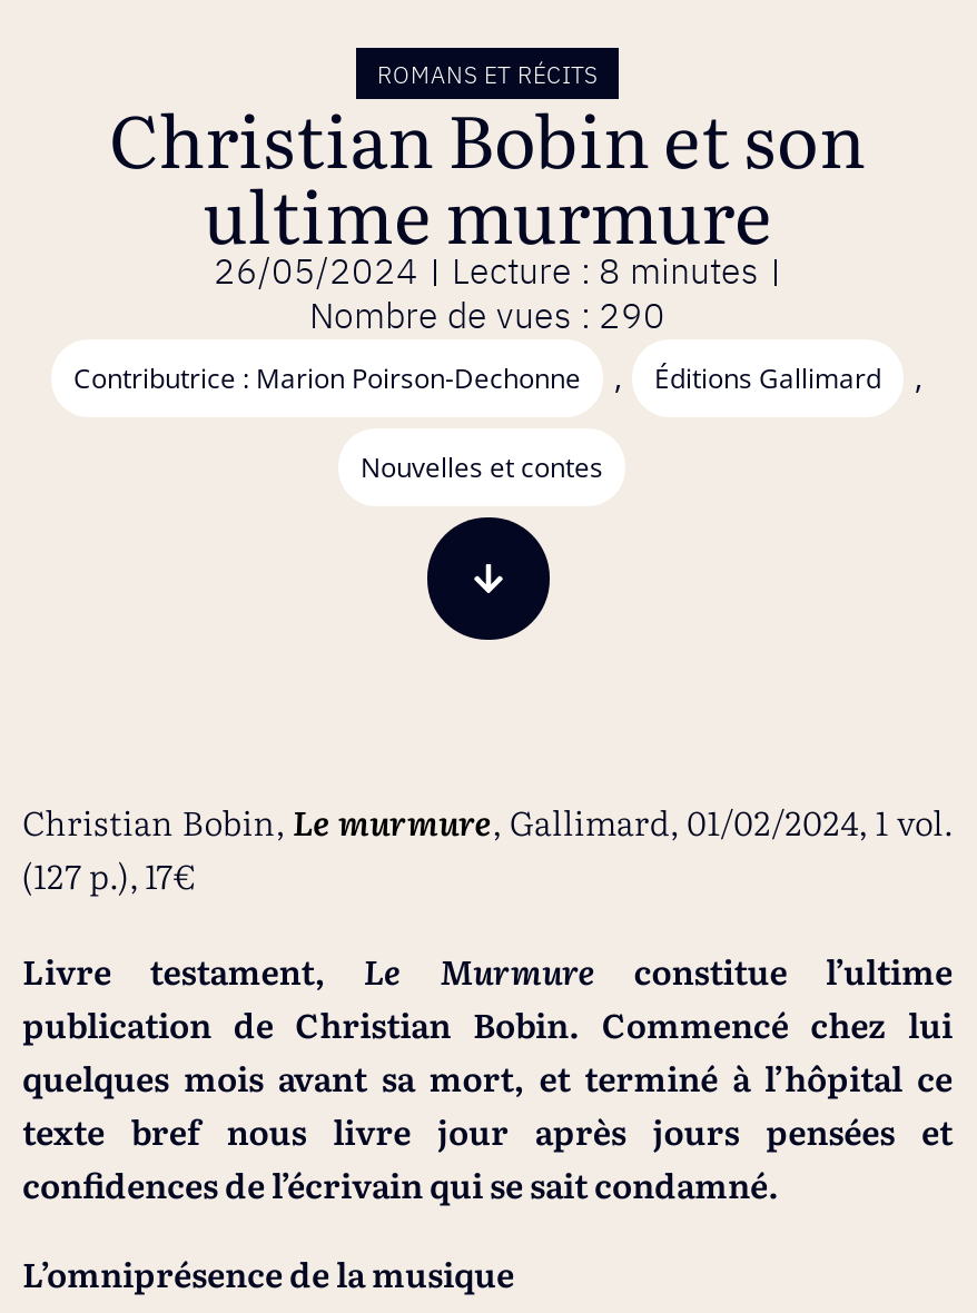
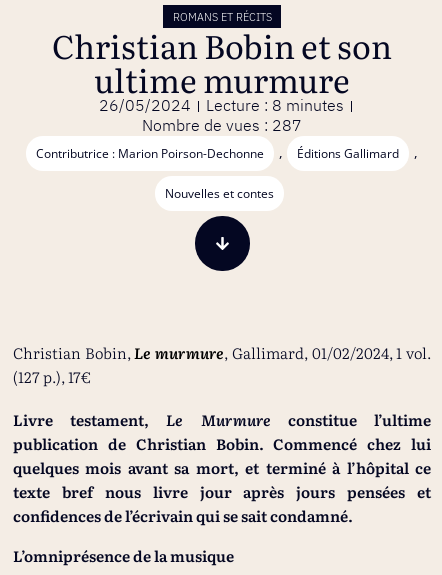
[309,291,665,344] Nombre de vues : 290 -> [142,114,302,138] Nombre de vues : 287

